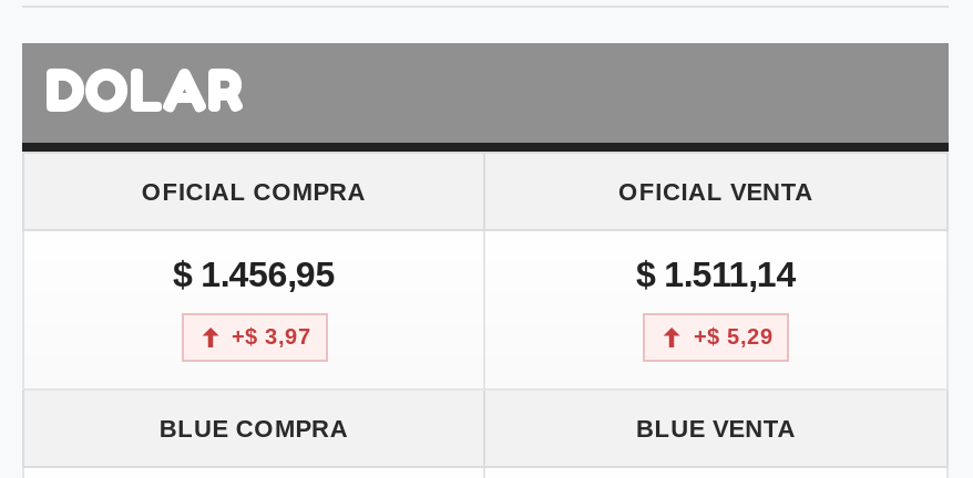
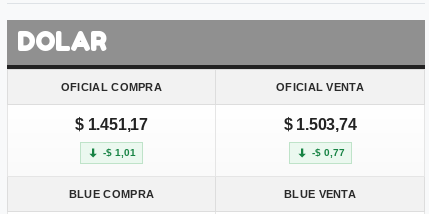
[173,256,335,294] $ 1.456,95 -> [75,116,148,133] $ 1.451,17
[636,256,796,294] $ 1.511,14 -> [283,116,356,133] $ 1.503,74
[232,325,311,349] +$ 3,97 -> [103,147,136,158] -$ 1,01
[694,325,774,349] +$ 5,29 -> [311,147,344,158] -$ 0,77

